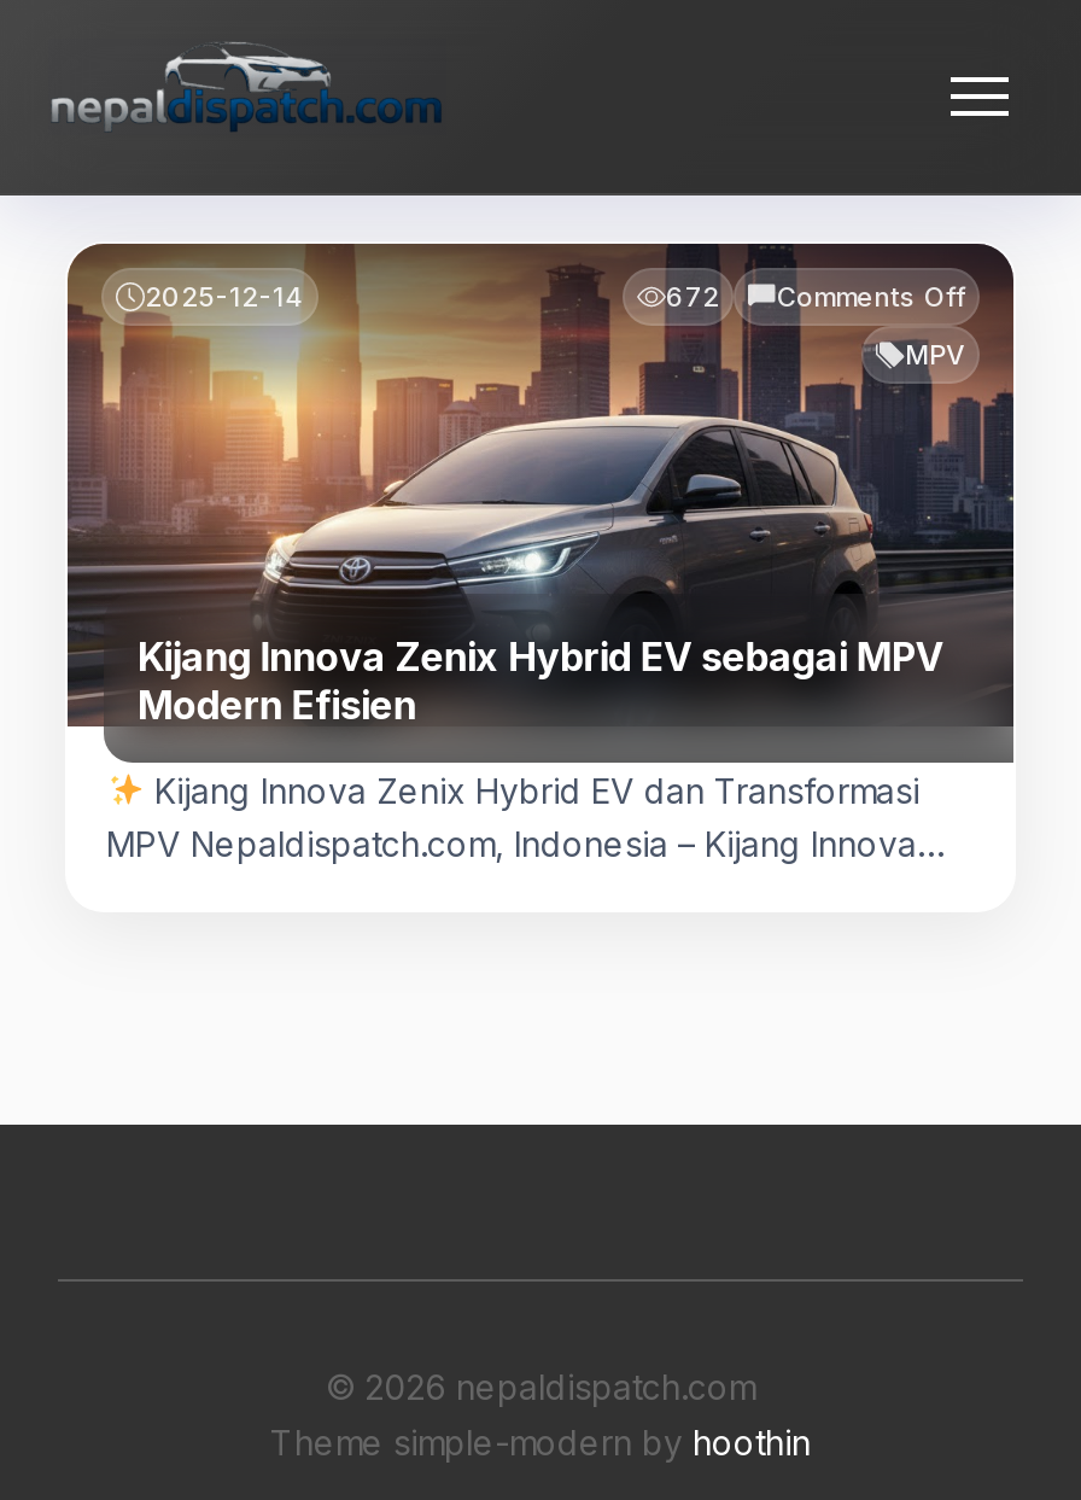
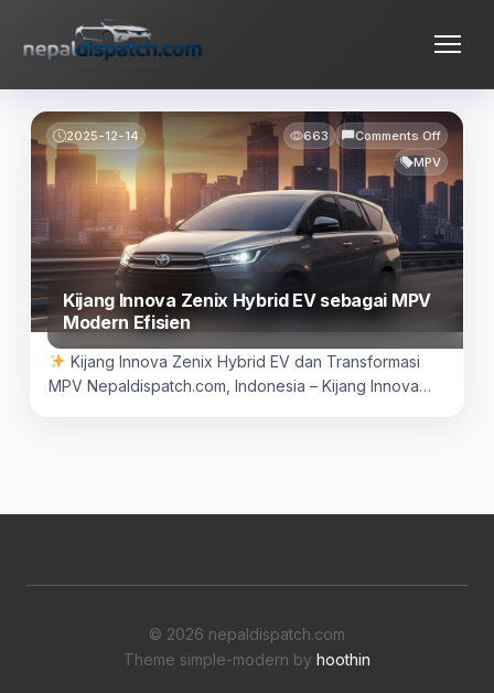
[666,280,719,314] 672 -> [303,128,329,143] 663

